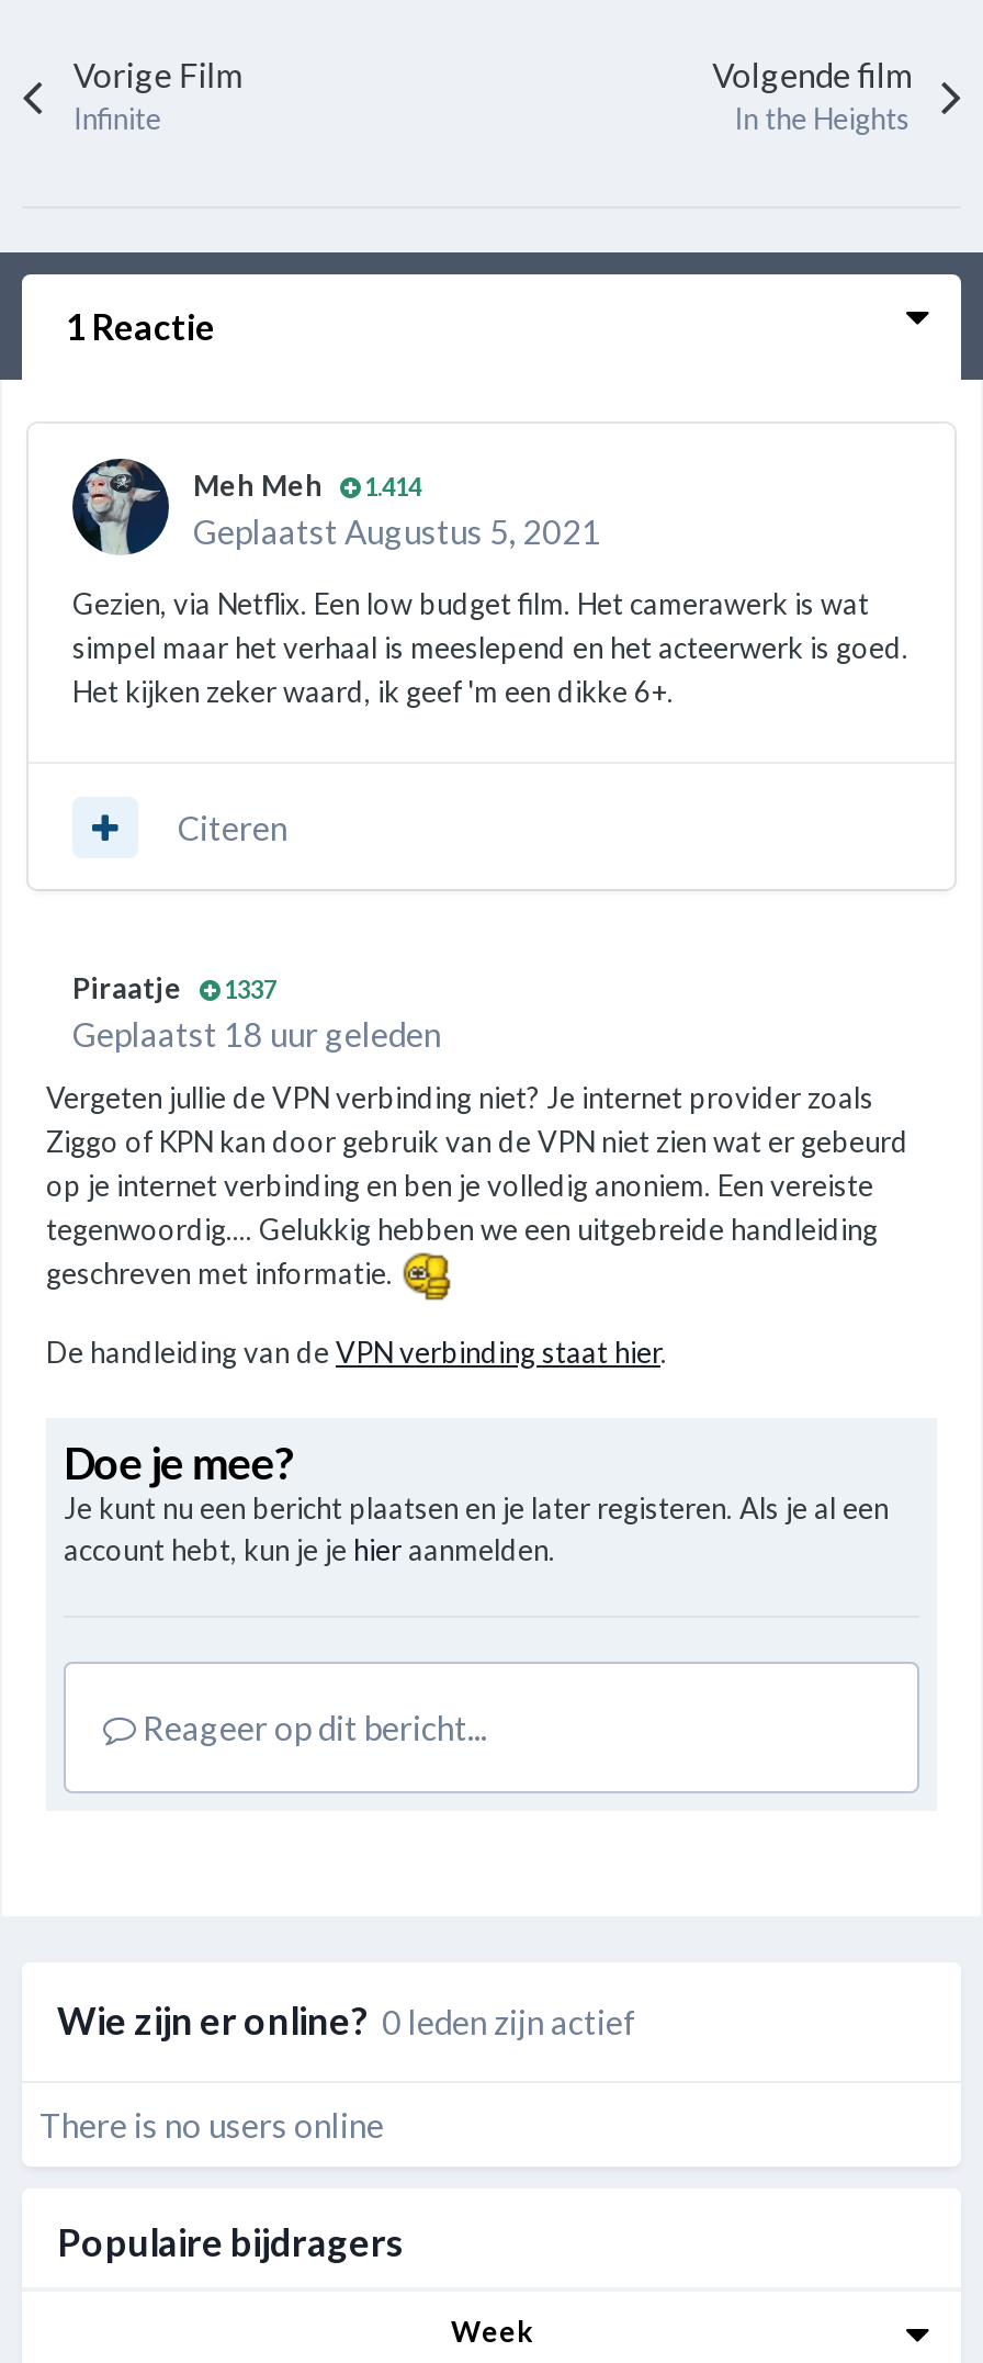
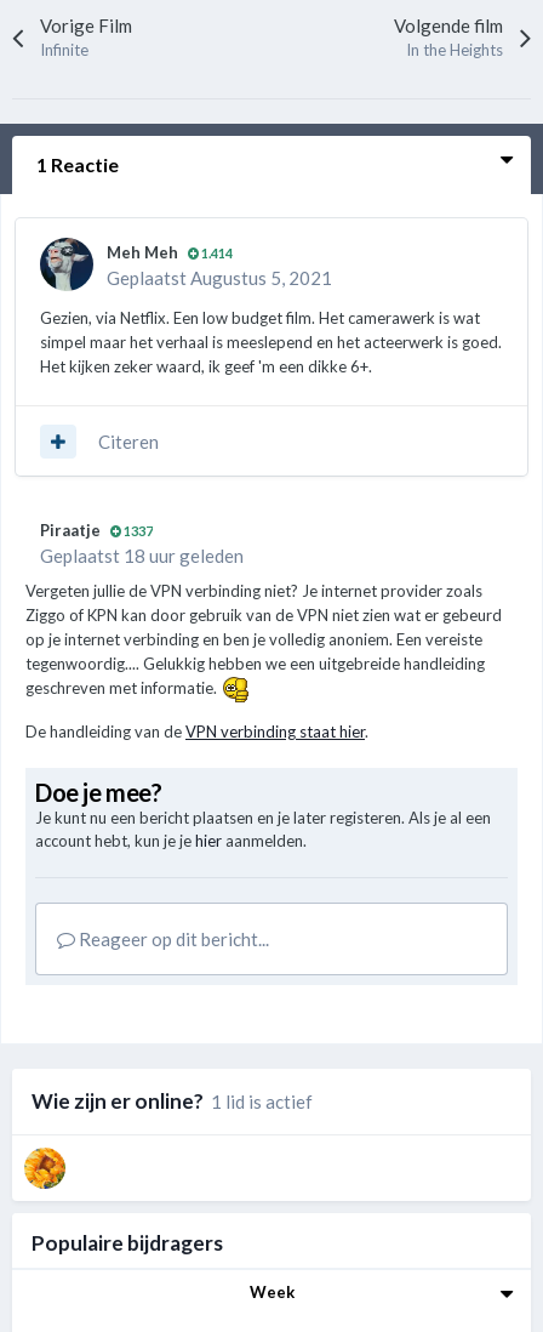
[39,1998,636,2145] Wie zijn er online? 0 leden zijn actief | There is no users online -> [32,1088,313,1114] Wie zijn er online? 1 lid is actief

